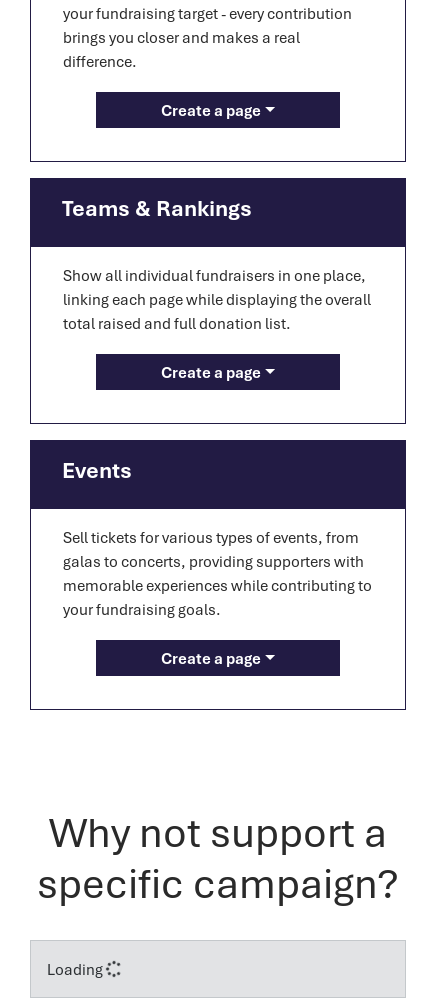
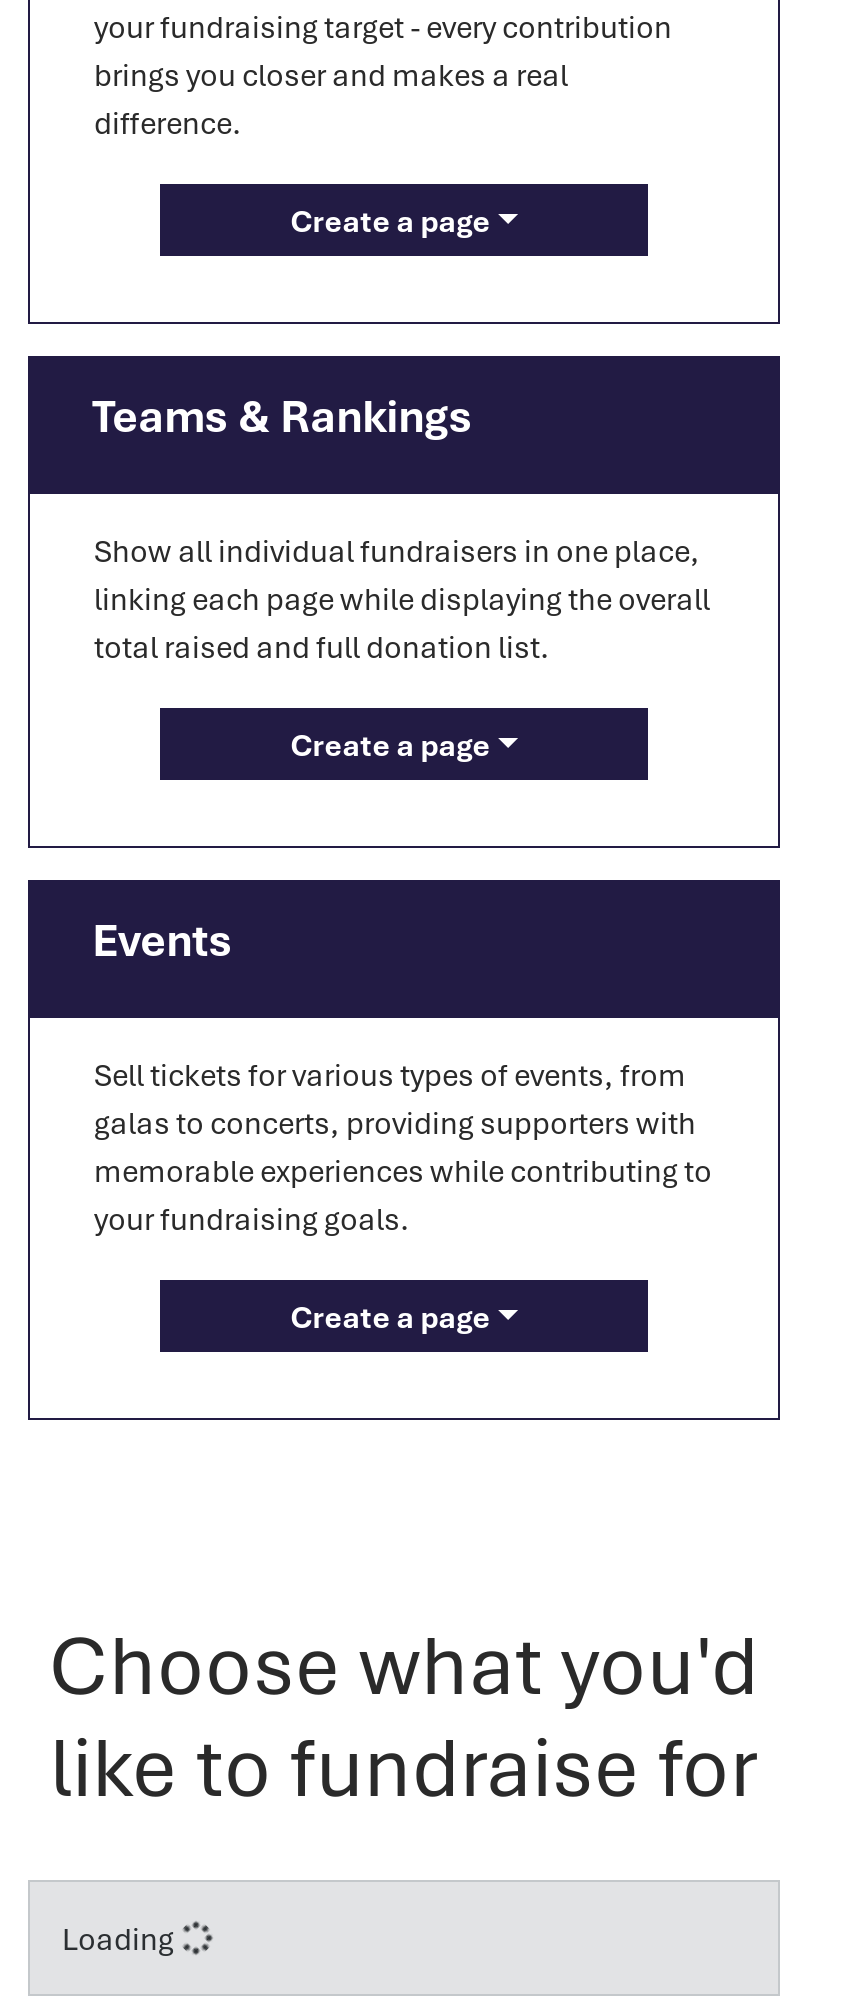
[37,804,399,910] Why not support a | specific campaign? -> [49,1607,759,1819] Choose what you'd | like to fundraise for

